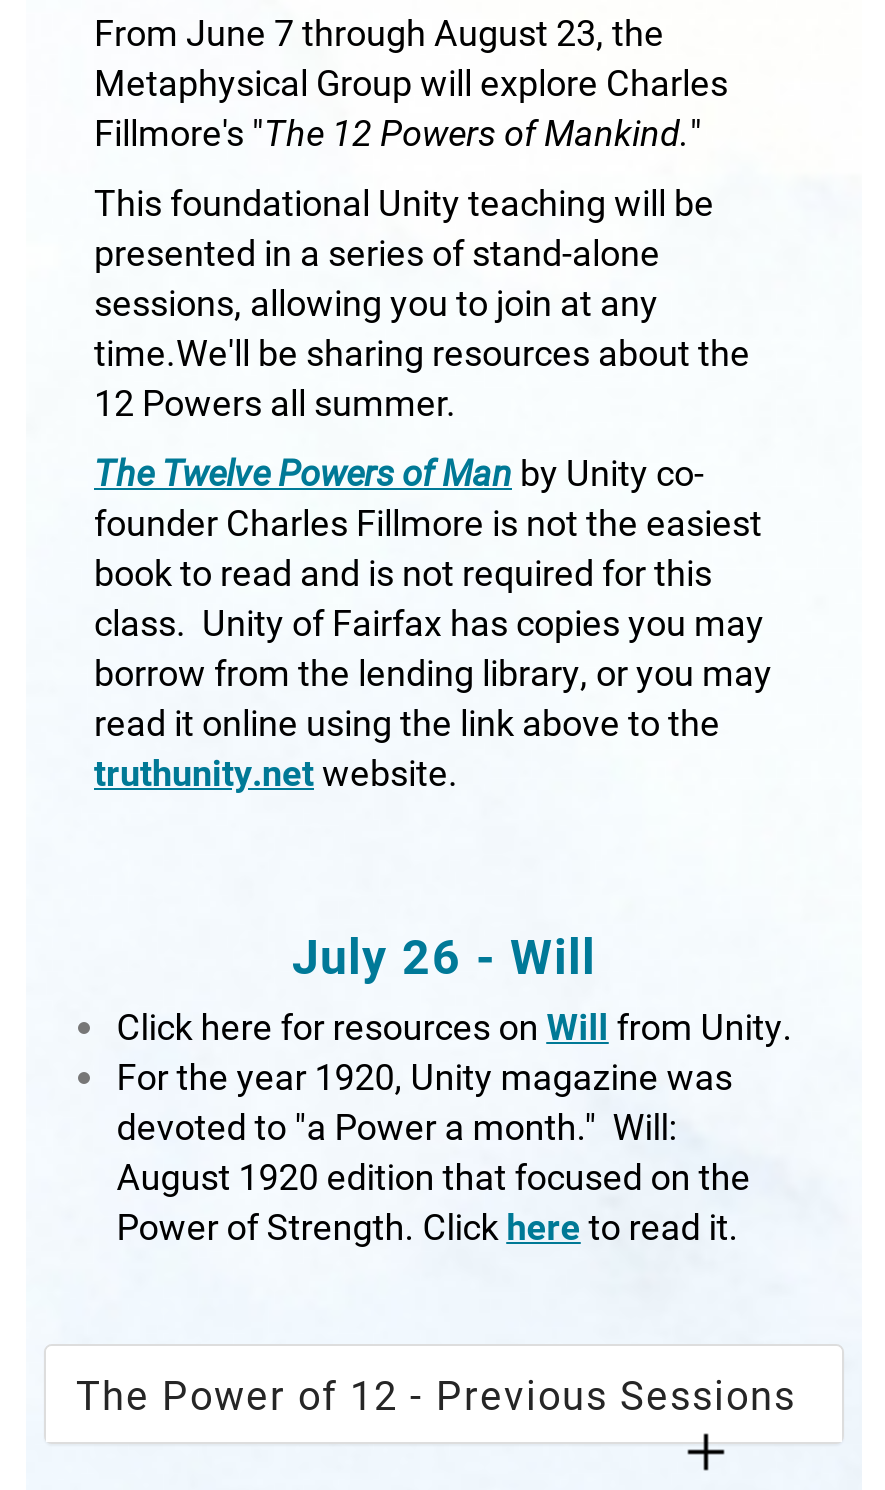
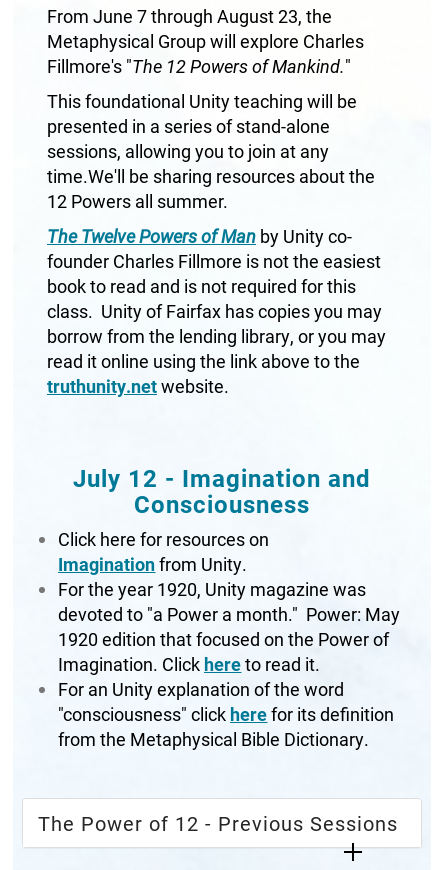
[116,923,792,1049] July 26 - Will | Click here for resources on Will from Unity. -> [58,462,371,576] July 12 - Imagination and | Consciousness | Click here for resources on | Imagination from Unity.
[116,1101,750,1249] devoted to "a Power a month." Will: | August 1920 edition that focused on the | Power of Strength. Click here to read it. -> [58,602,400,751] devoted to "a Power a month." Power: May | 1920 edition that focused on the Power of | Imagination. Click here to read it. | For an Unity explanation of the word | "consciousness" click here for its definition | from the Metaphysical Bible Dictionary.

